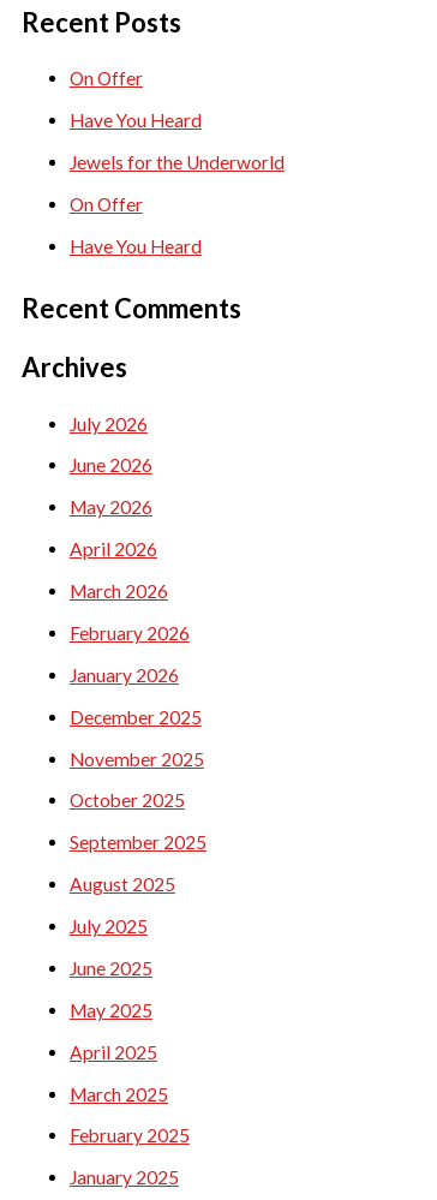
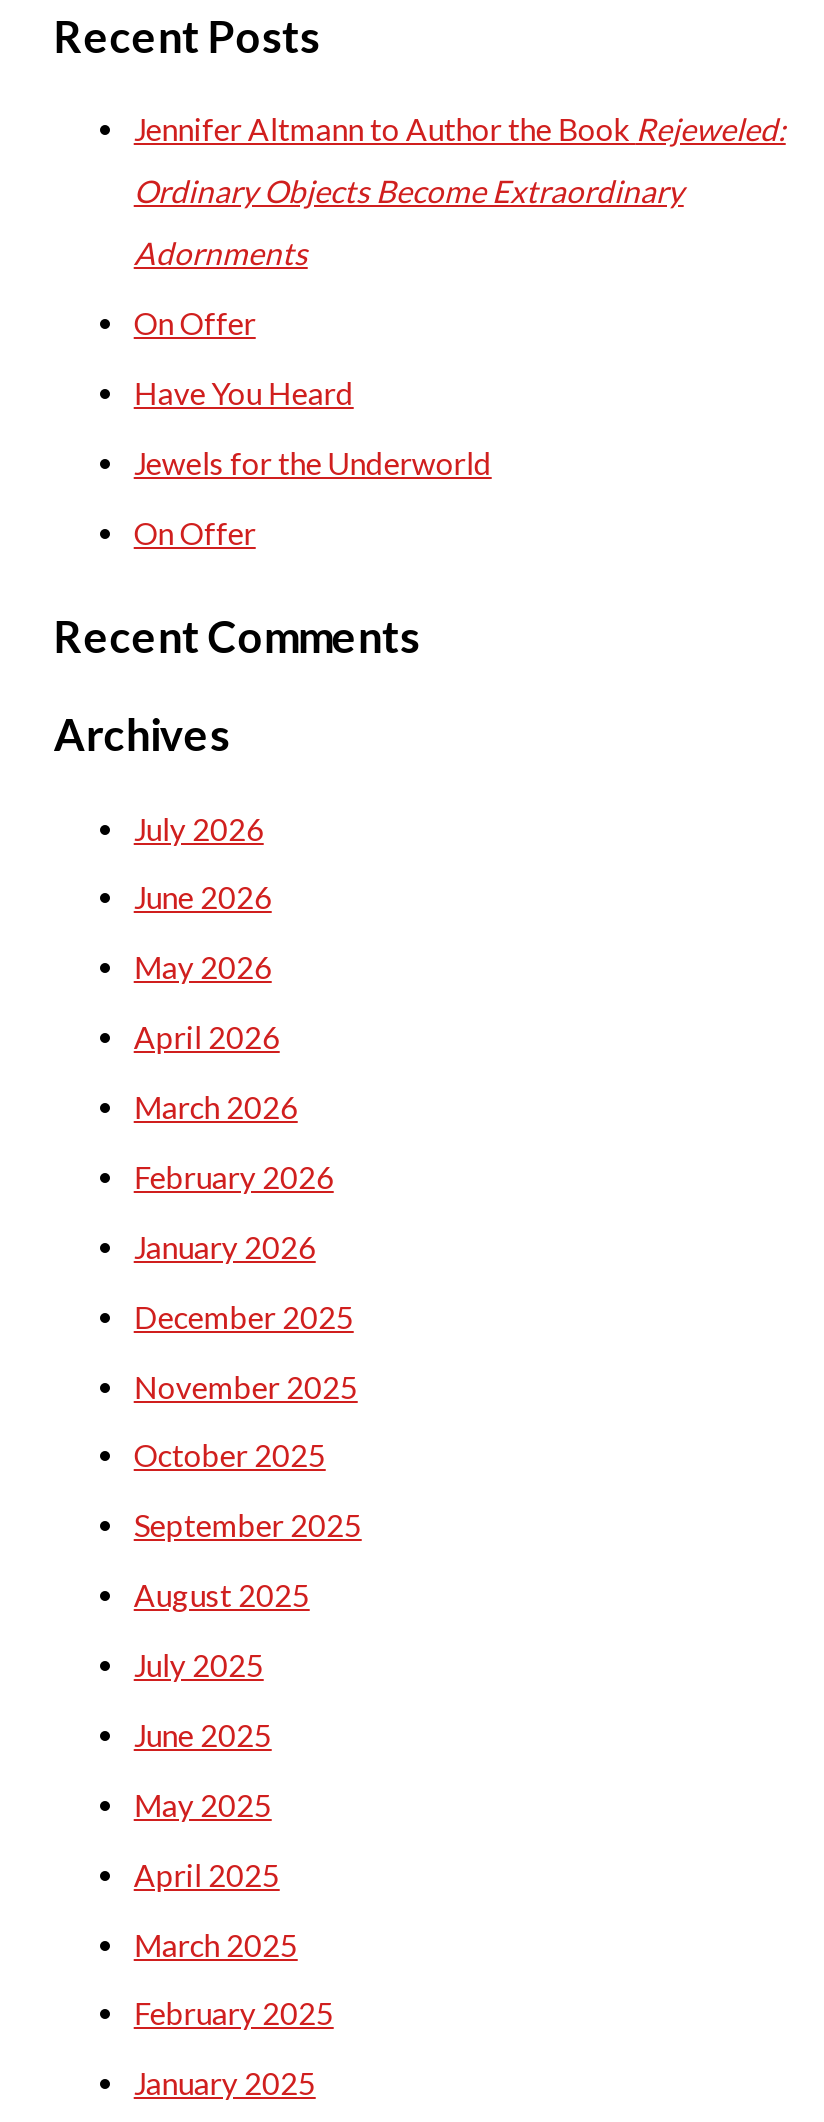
none -> [134,112,786,272] Jennifer Altmann to Author the Book Rejeweled: | Ordinary Objects Become Extraordinary | Adornments
moved [70,68,284,215] -> [134,305,492,551]: On Offer | Have You Heard | Jewels for the Underworld | On Offer
[70,235,202,257] Have You Heard -> none

